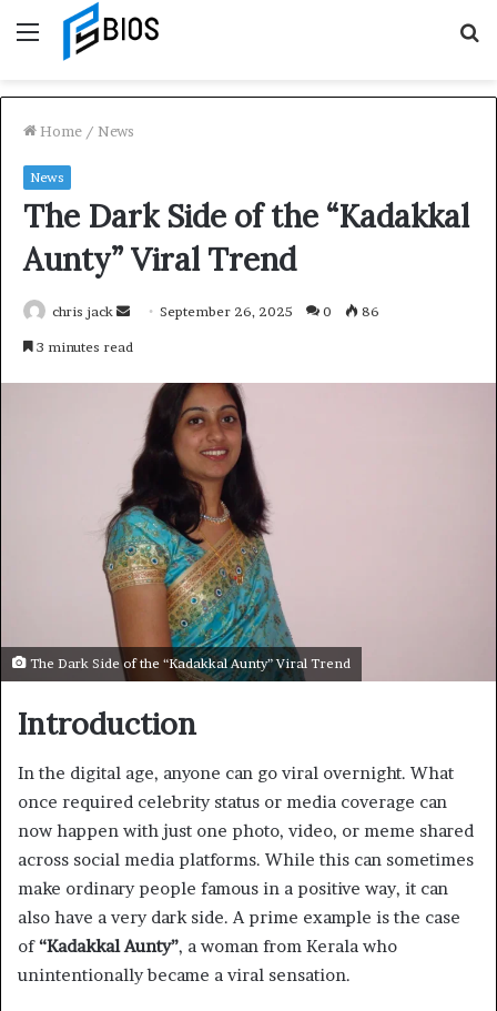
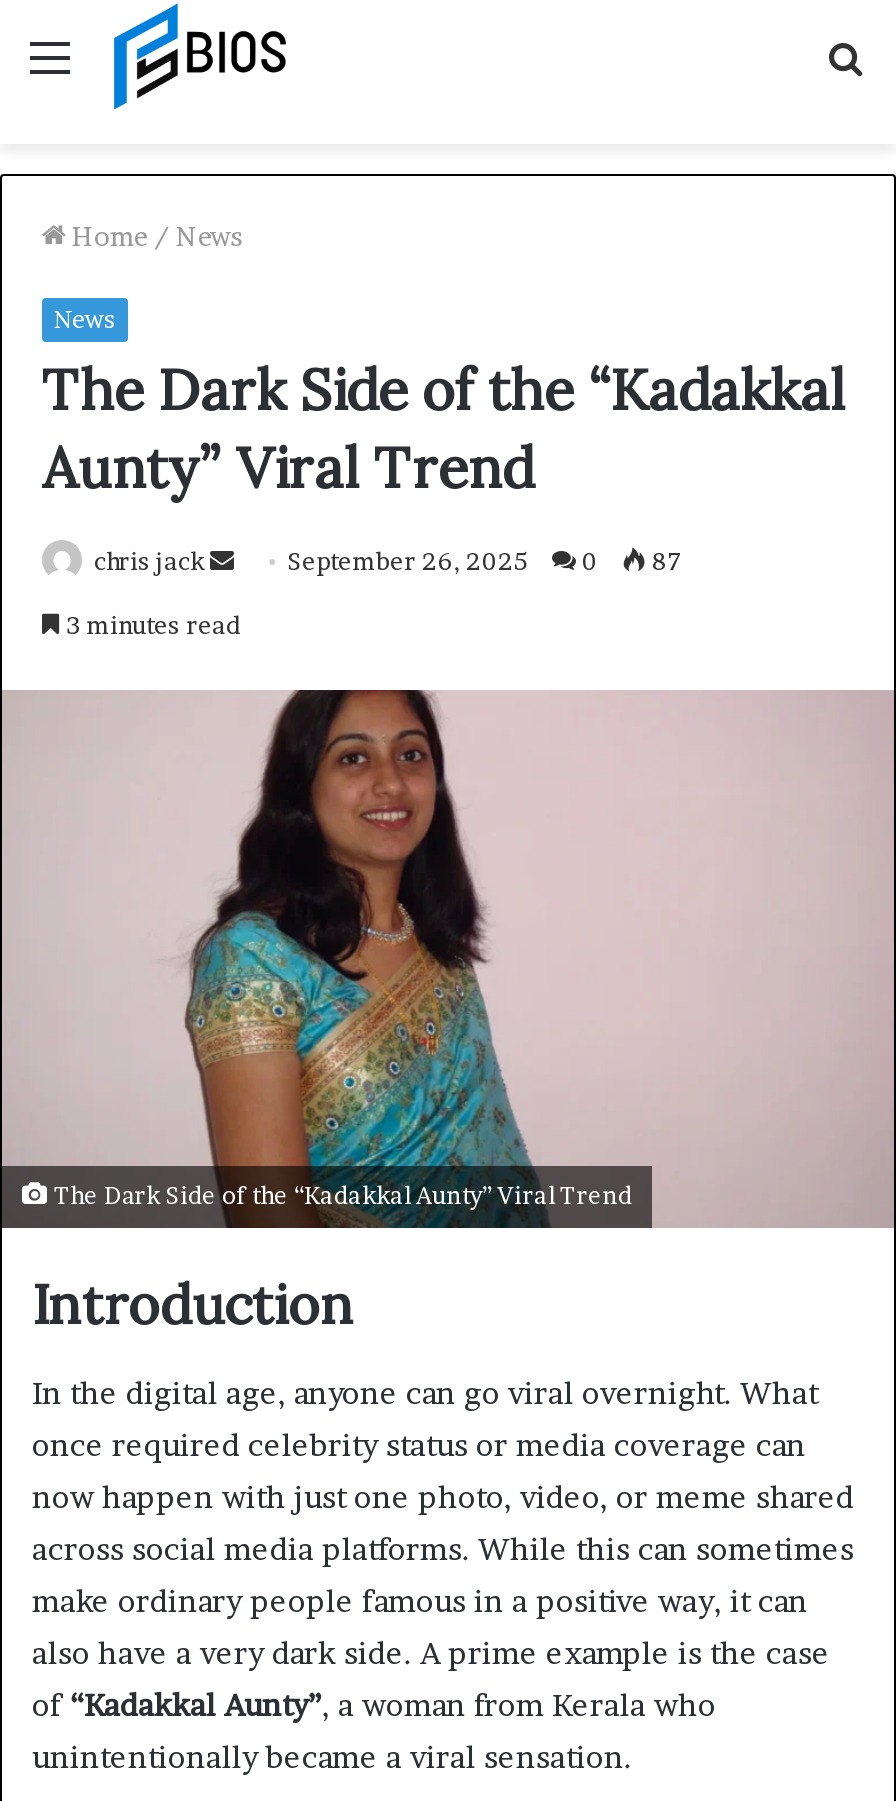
[358,303,379,320] 86 -> [646,546,682,576] 87

